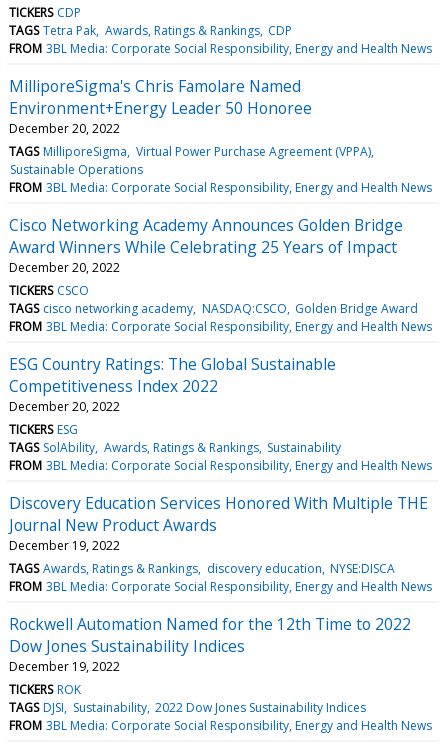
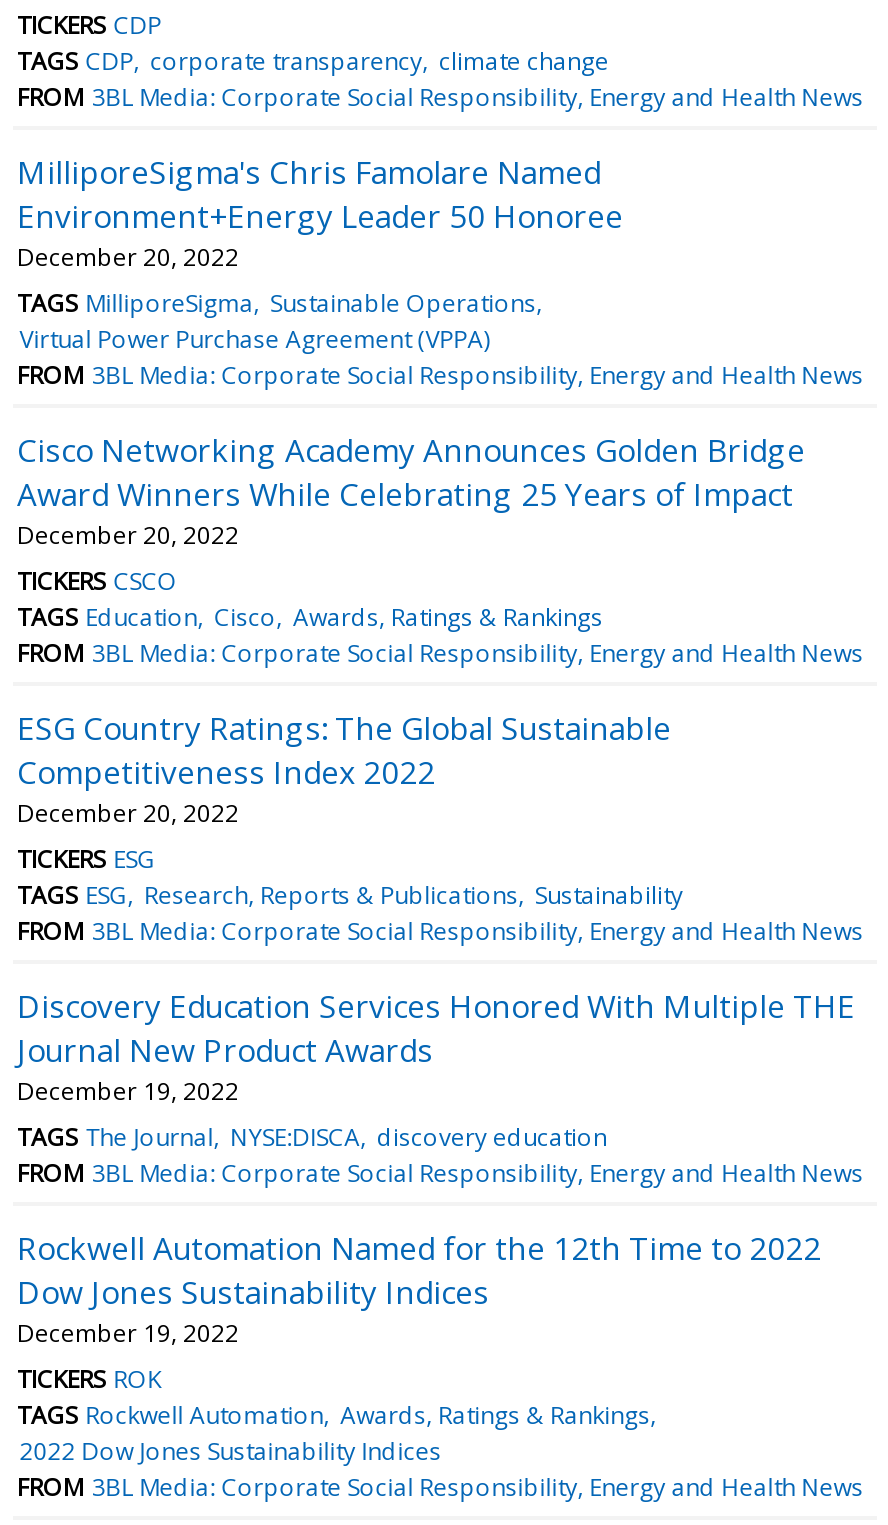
[9,22,292,39] TAGS Tetra Pak Awards, Ratings & Rankings CDP -> [17,44,609,78] TAGS CDP corporate transparency climate change
[9,143,371,178] TAGS MilliporeSigma Virtual Power Purchase Agreement (VPPA) | Sustainable Operations -> [17,286,536,356] TAGS MilliporeSigma Sustainable Operations | Virtual Power Purchase Agreement (VPPA)
[9,300,418,317] TAGS cisco networking academy NASDAQ:CSCO Golden Bridge Award -> [17,600,603,634] TAGS Education Cisco Awards, Ratings & Rankings
[9,439,341,456] TAGS SolAbility Awards, Ratings & Rankings Sustainability -> [17,878,683,912] TAGS ESG Research, Reports & Publications Sustainability
[9,560,395,577] TAGS Awards, Ratings & Rankings discovery education NYSE:DISCA -> [17,1120,607,1154] TAGS The Journal NYSE:DISCA discovery education
[9,699,366,716] TAGS DJSI Sustainability 2022 Dow Jones Sustainability Indices -> [17,1398,650,1468] TAGS Rockwell Automation Awards, Ratings & Rankings | 2022 Dow Jones Sustainability Indices

